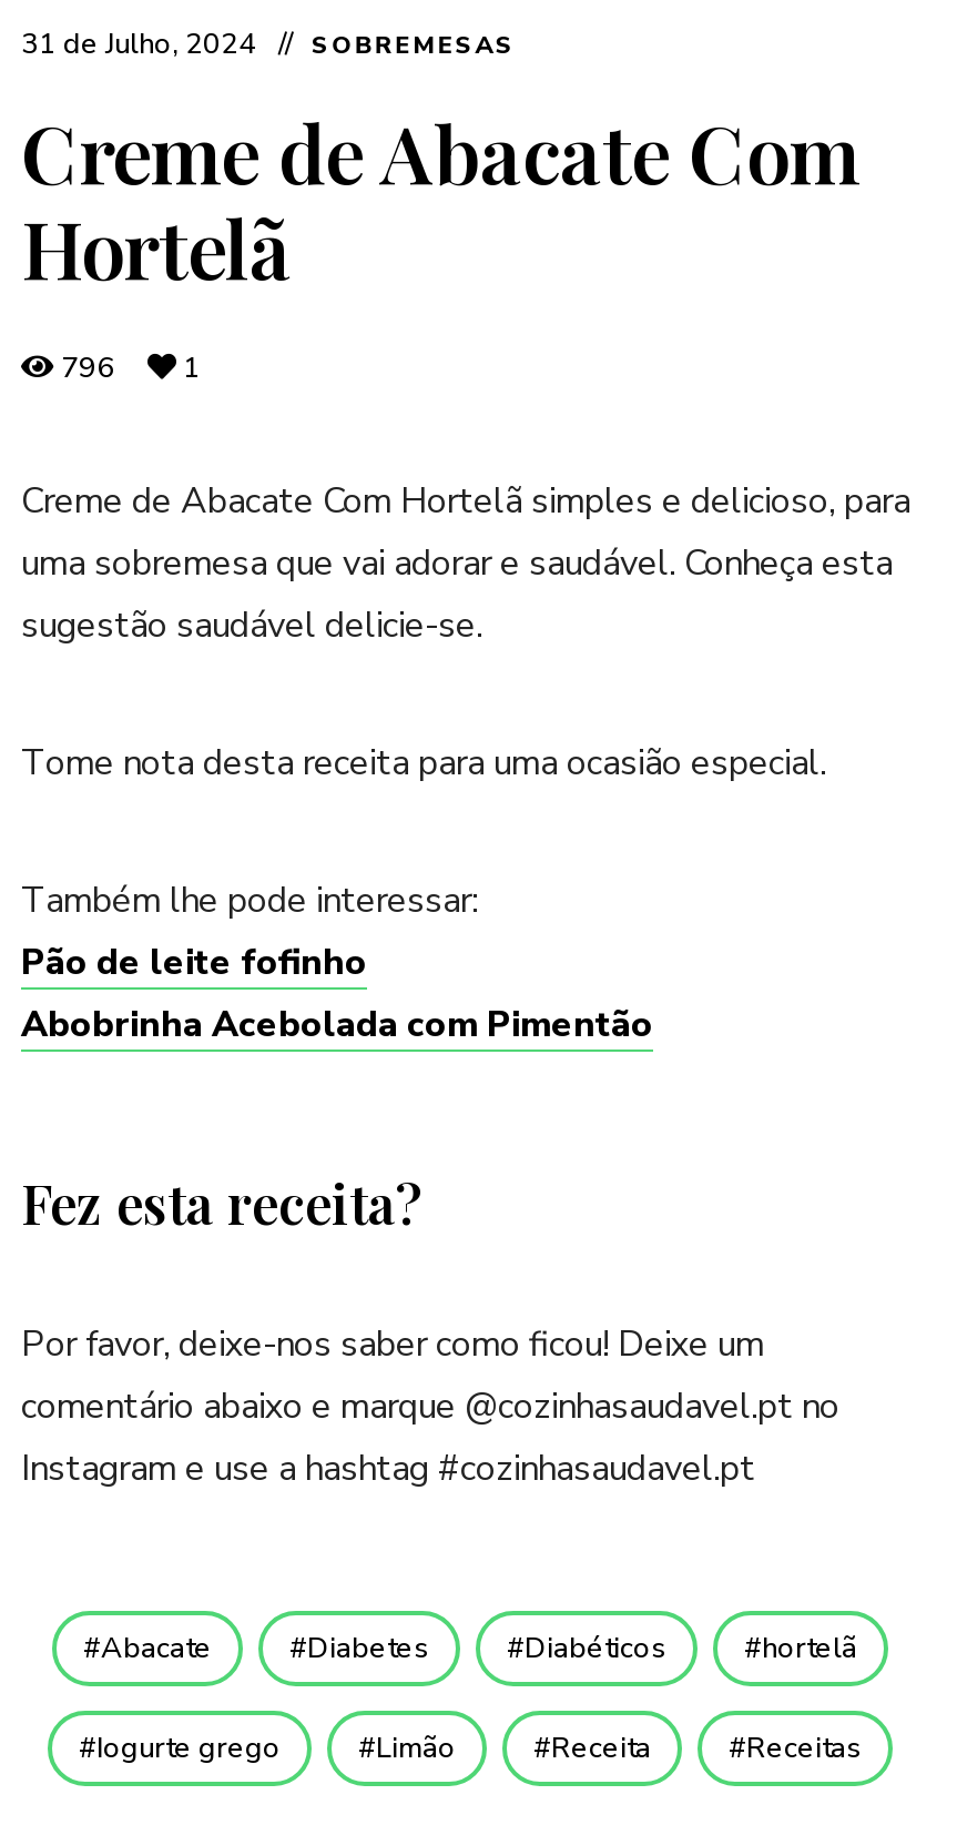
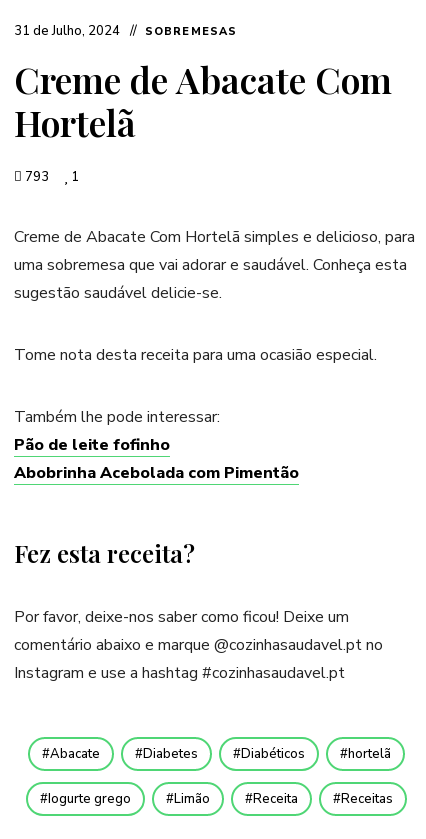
[61,348,201,388] 796 1 -> [25,168,79,186] 793 1

